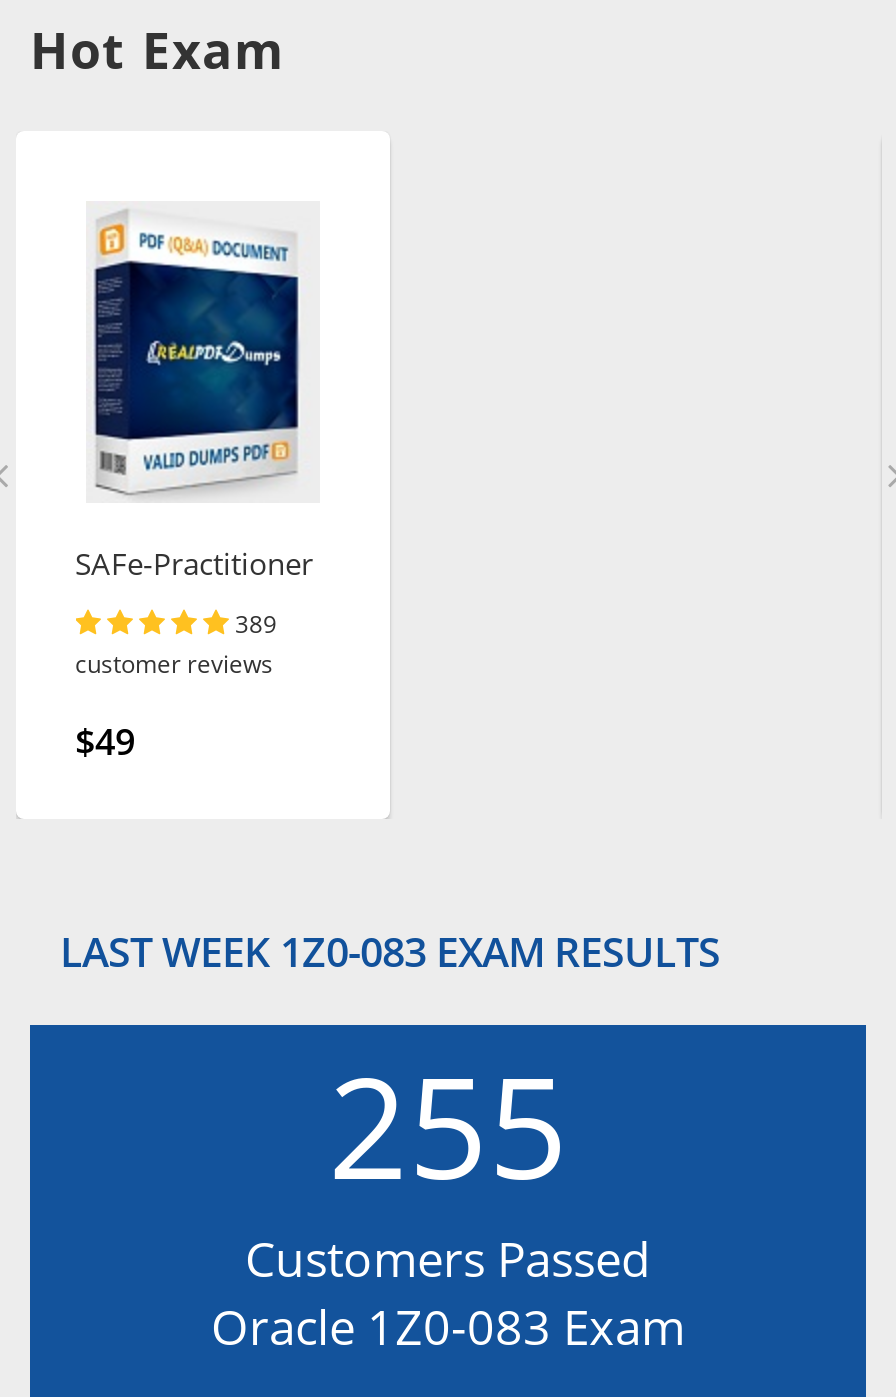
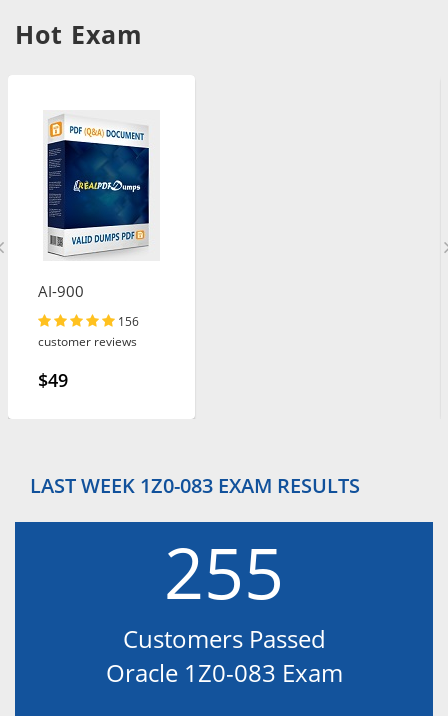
[75,543,313,583] SAFe-Practitioner -> [37,281,83,301] AI-900
[235,607,277,639] 389 -> [117,313,138,329] 156

